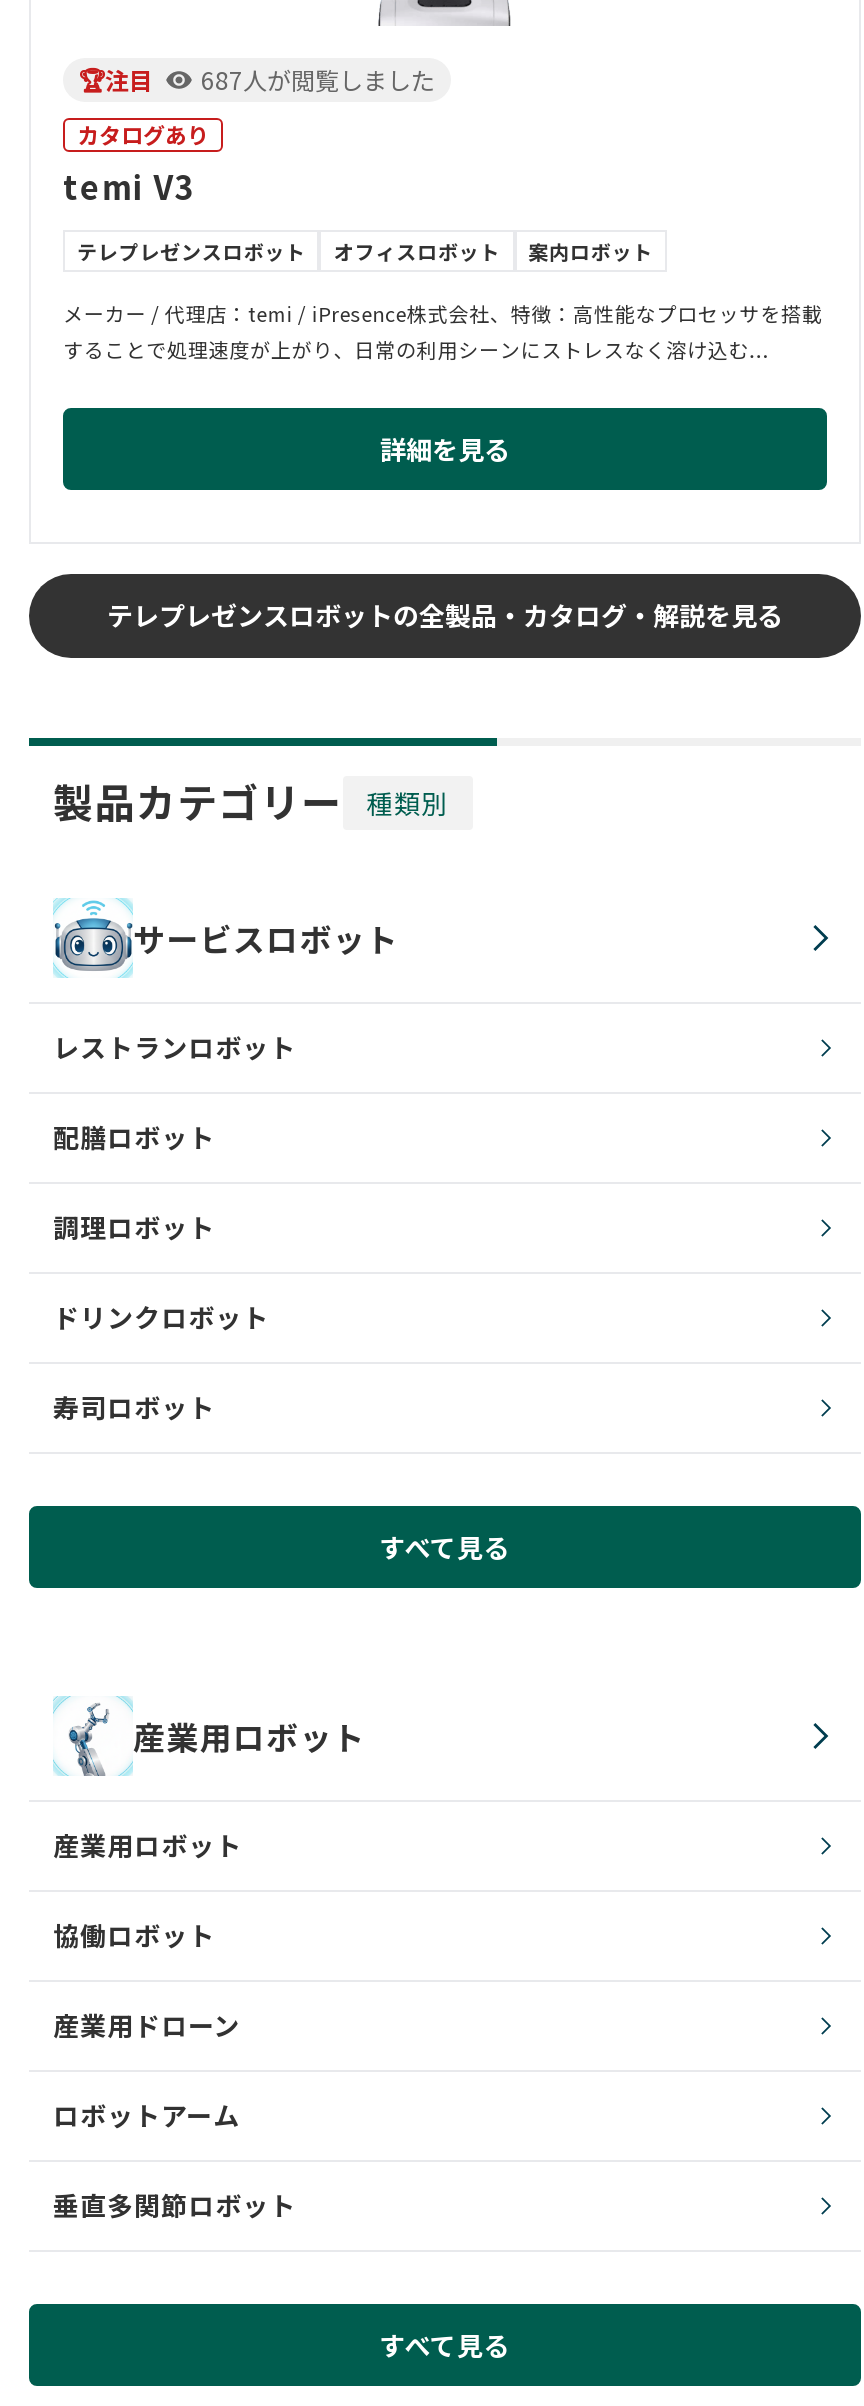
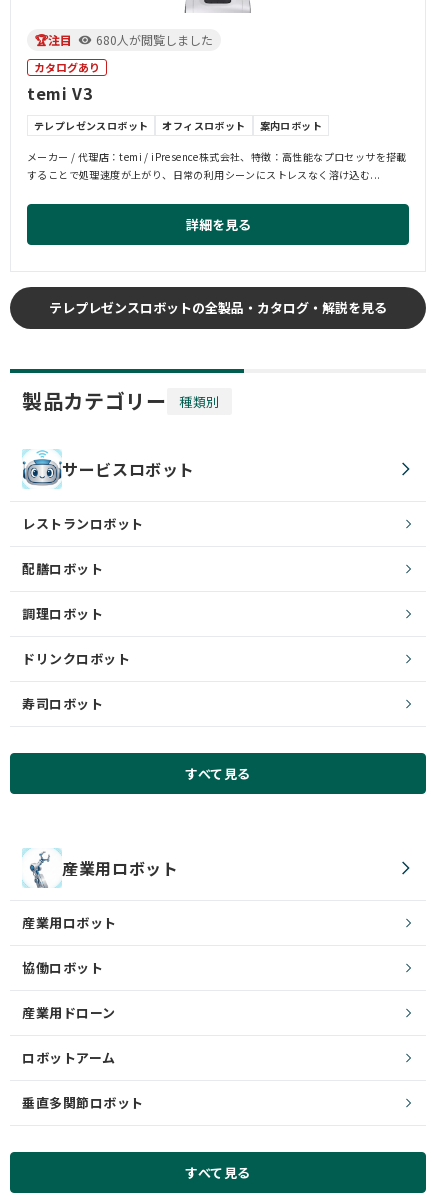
[201,63,435,97] 687人が閲覧しました -> [96,31,213,48] 680人が閲覧しました

